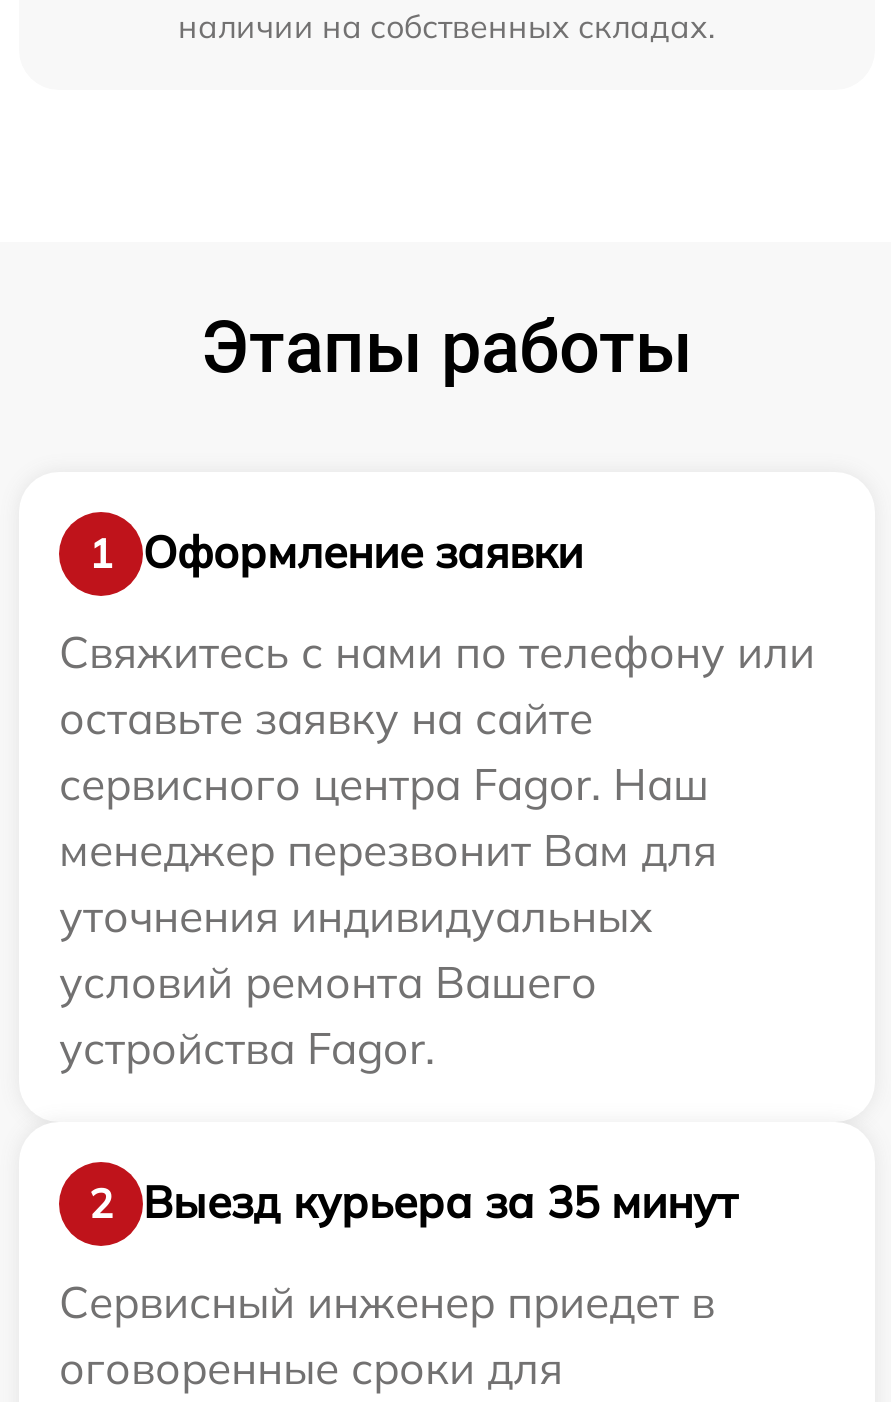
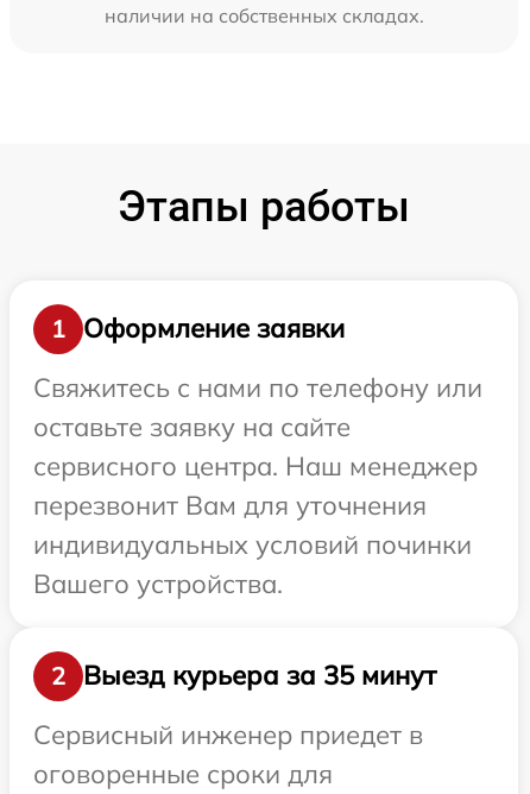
[59,755,717,1075] сервисного центра Fagor. Наш | менеджер перезвонит Вам для | уточнения индивидуальных | условий ремонта Вашего | устройства Fagor. -> [33,449,478,600] сервисного центра. Наш менеджер | перезвонит Вам для уточнения | индивидуальных условий починки | Вашего устройства.

